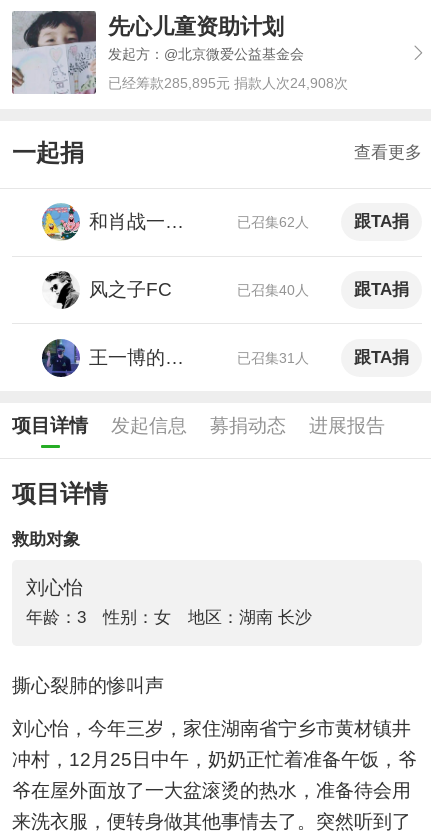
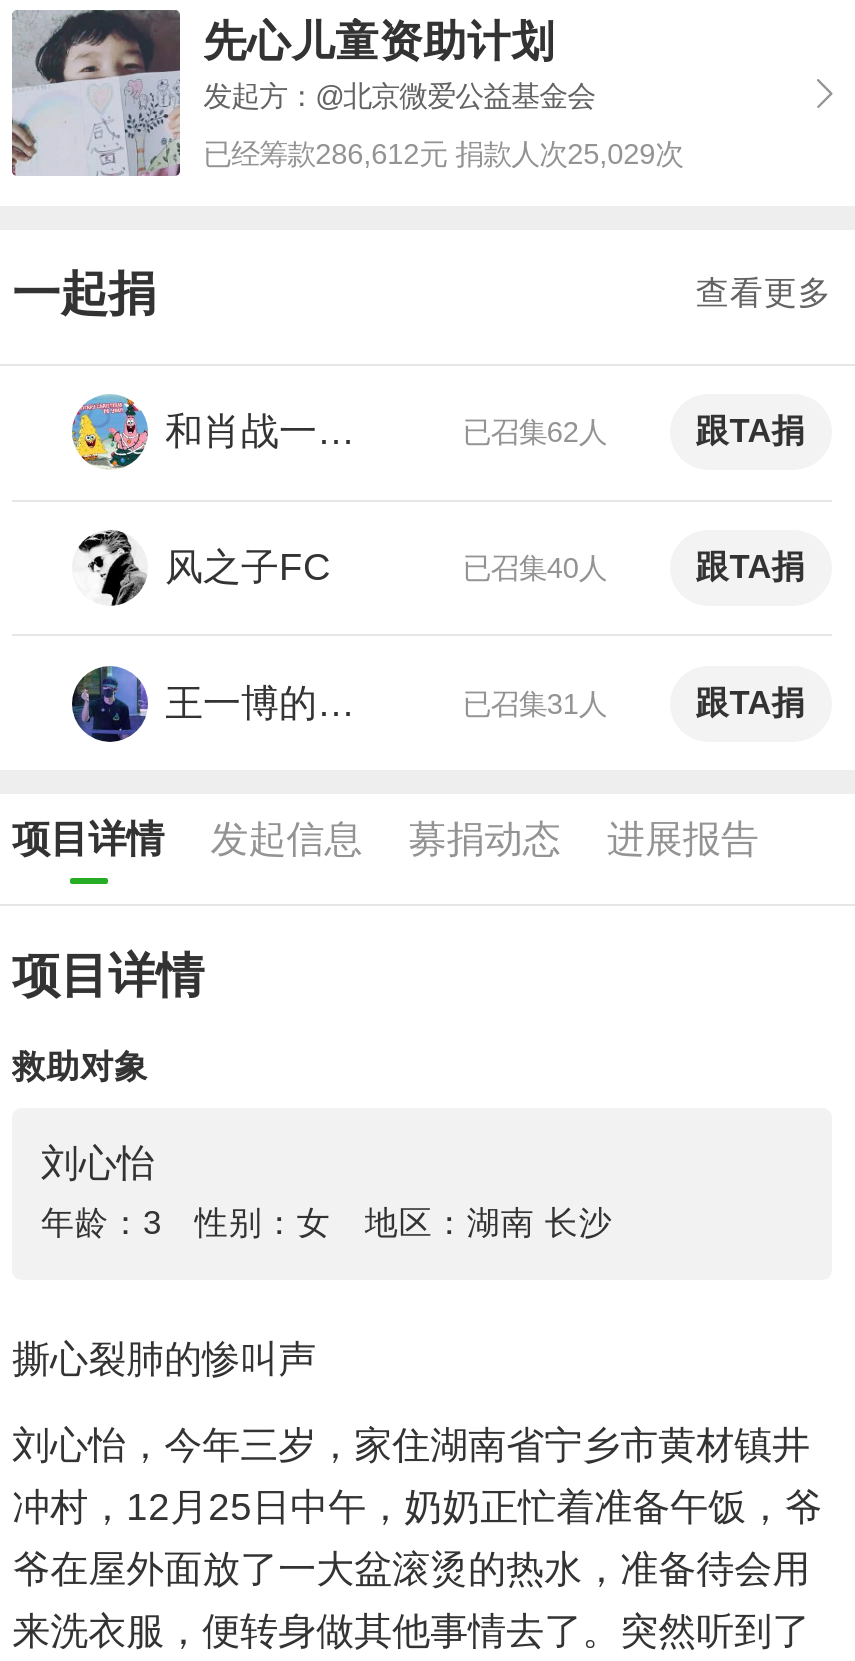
[108,75,348,91] 已经筹款285,895元 捐款人次24,908次 -> [203,138,683,170] 已经筹款286,612元 捐款人次25,029次

